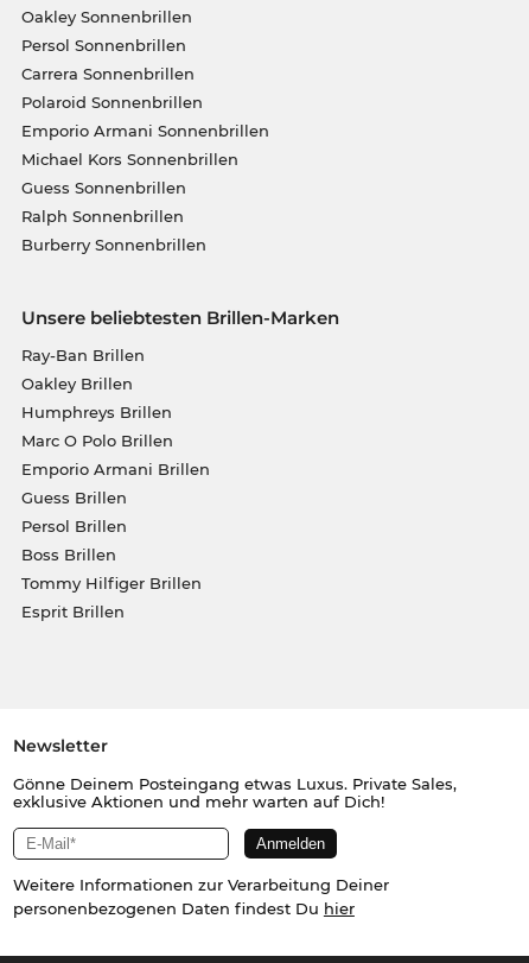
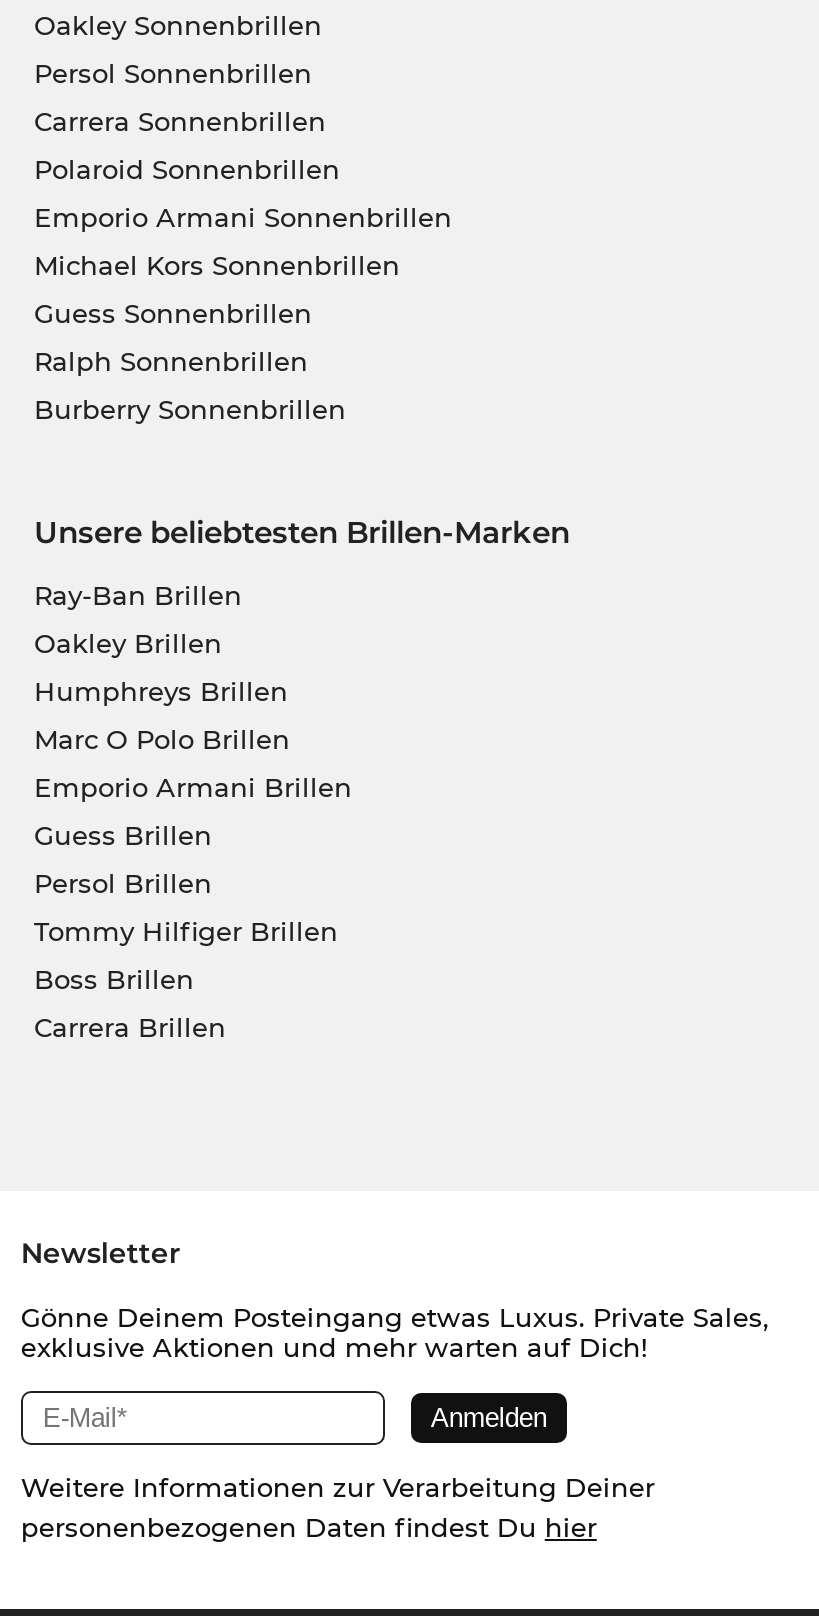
moved [21,545,116,564] -> [34,964,194,996]: Boss Brillen
moved [21,573,201,592] -> [34,916,338,948]: Tommy Hilfiger Brillen
[21,602,124,621] Esprit Brillen -> [34,1012,226,1044] Carrera Brillen

